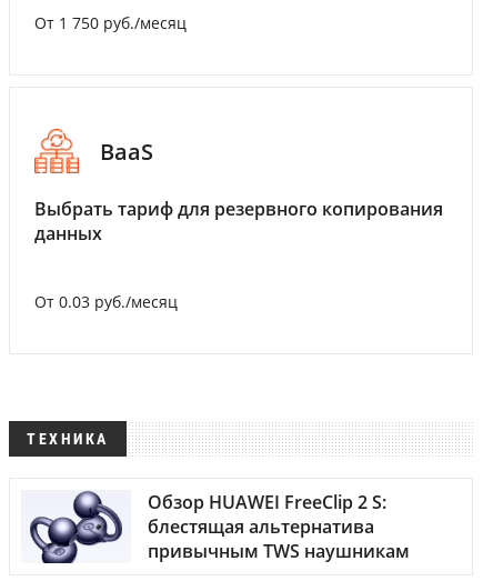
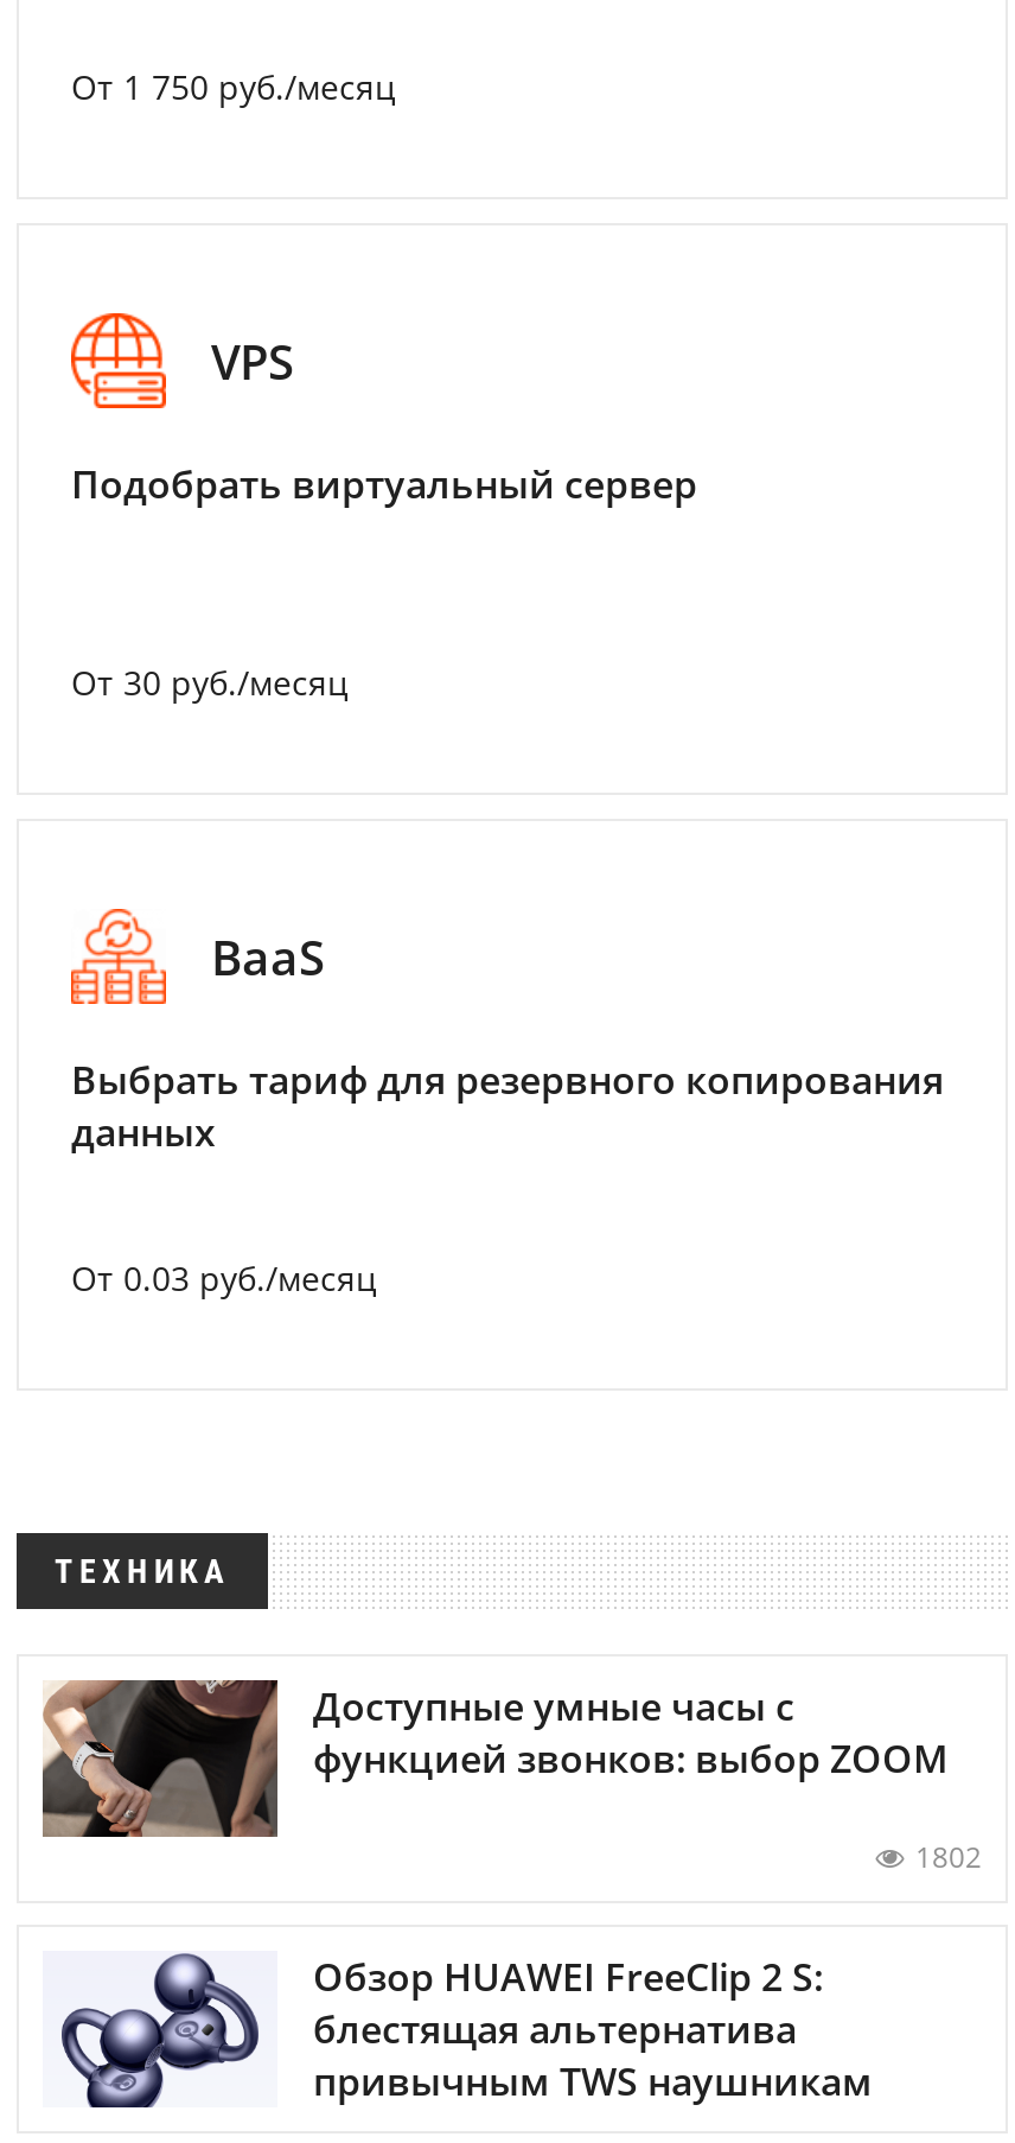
none -> [69,313,697,510] [image] | VPS | Подобрать виртуальный сервер
none -> [71,660,349,705] От 30 руб./месяц
none -> [40,1678,982,1878] [image] | Доступные умные часы с | функцией звонков: выбор ZOOM | 1802

